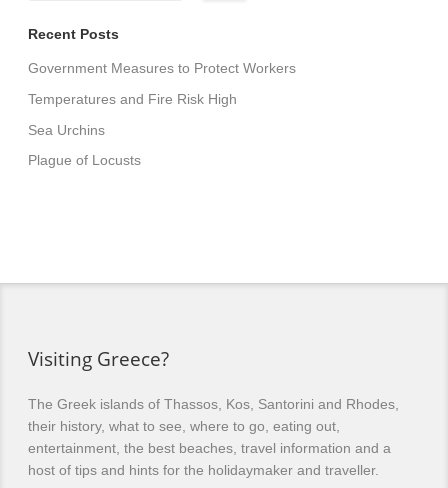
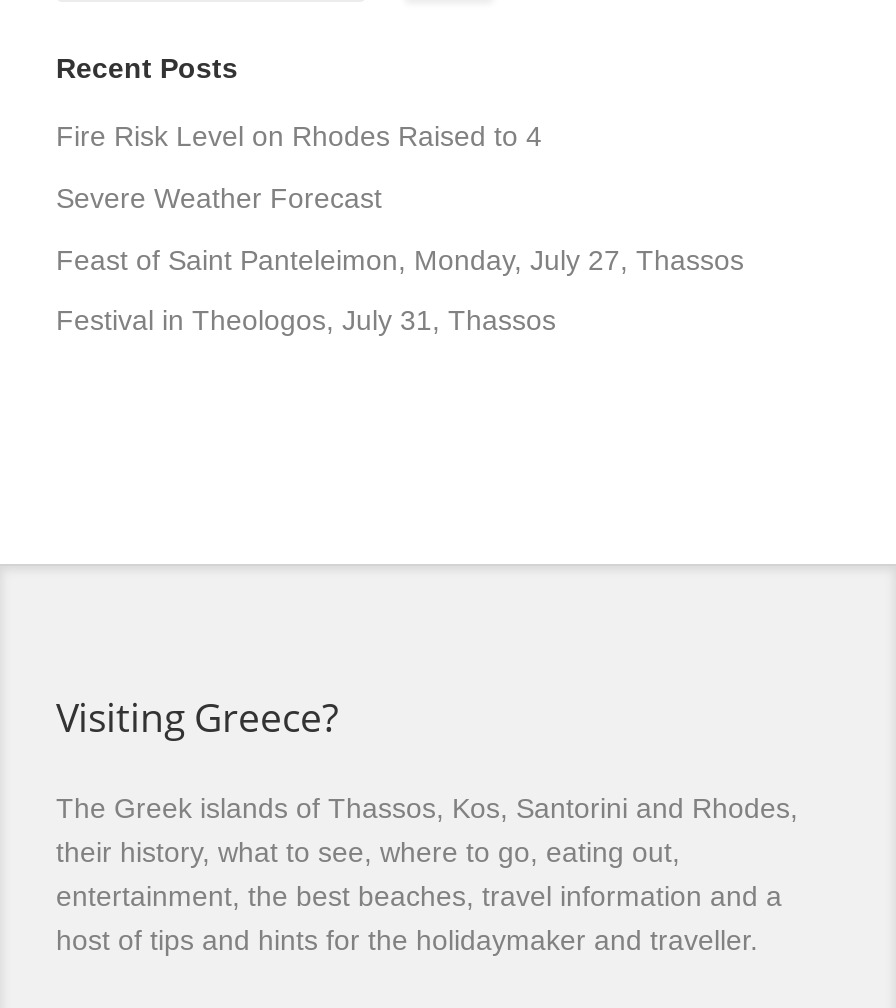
[28,60,296,76] Government Measures to Protect Workers -> [56,121,542,153] Fire Risk Level on Rhodes Raised to 4
[28,91,237,107] Temperatures and Fire Risk High -> [56,182,382,214] Severe Weather Forecast
[28,122,105,138] Sea Urchins -> [56,243,744,275] Feast of Saint Panteleimon, Monday, July 27, Thassos
[28,152,141,168] Plague of Locusts -> [56,305,556,337] Festival in Theologos, July 31, Thassos

